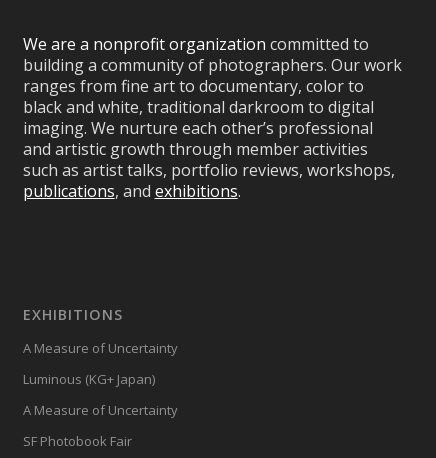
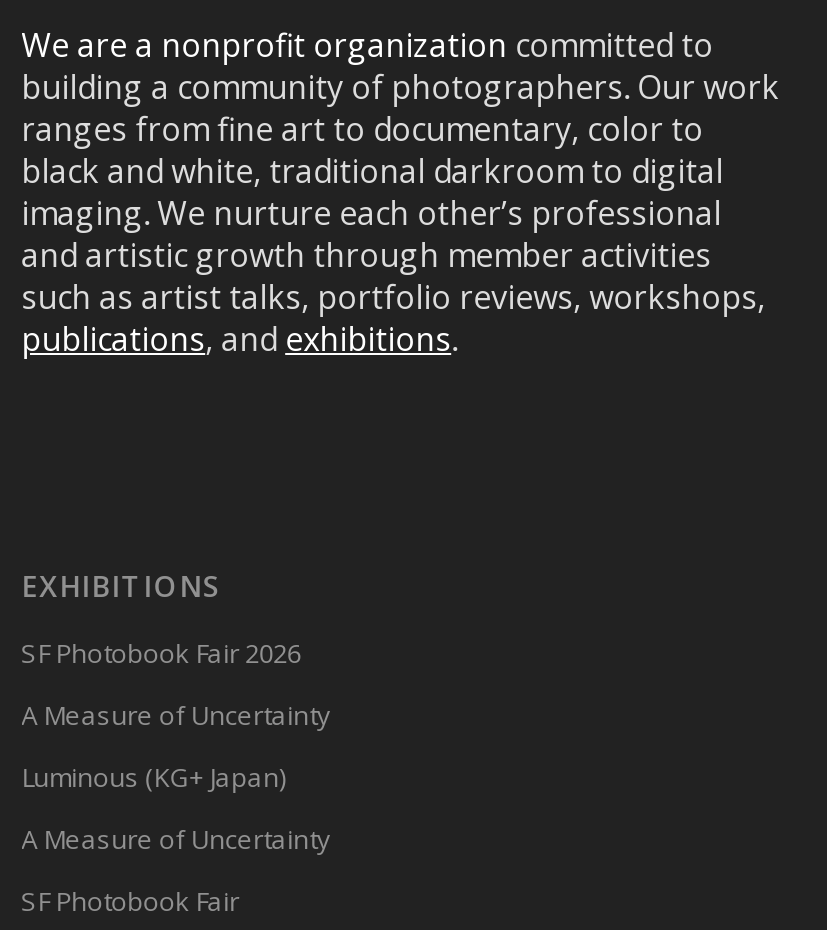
none -> [21,636,301,672] SF Photobook Fair 2026

